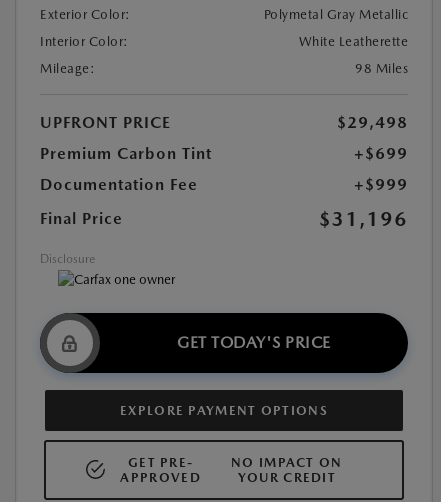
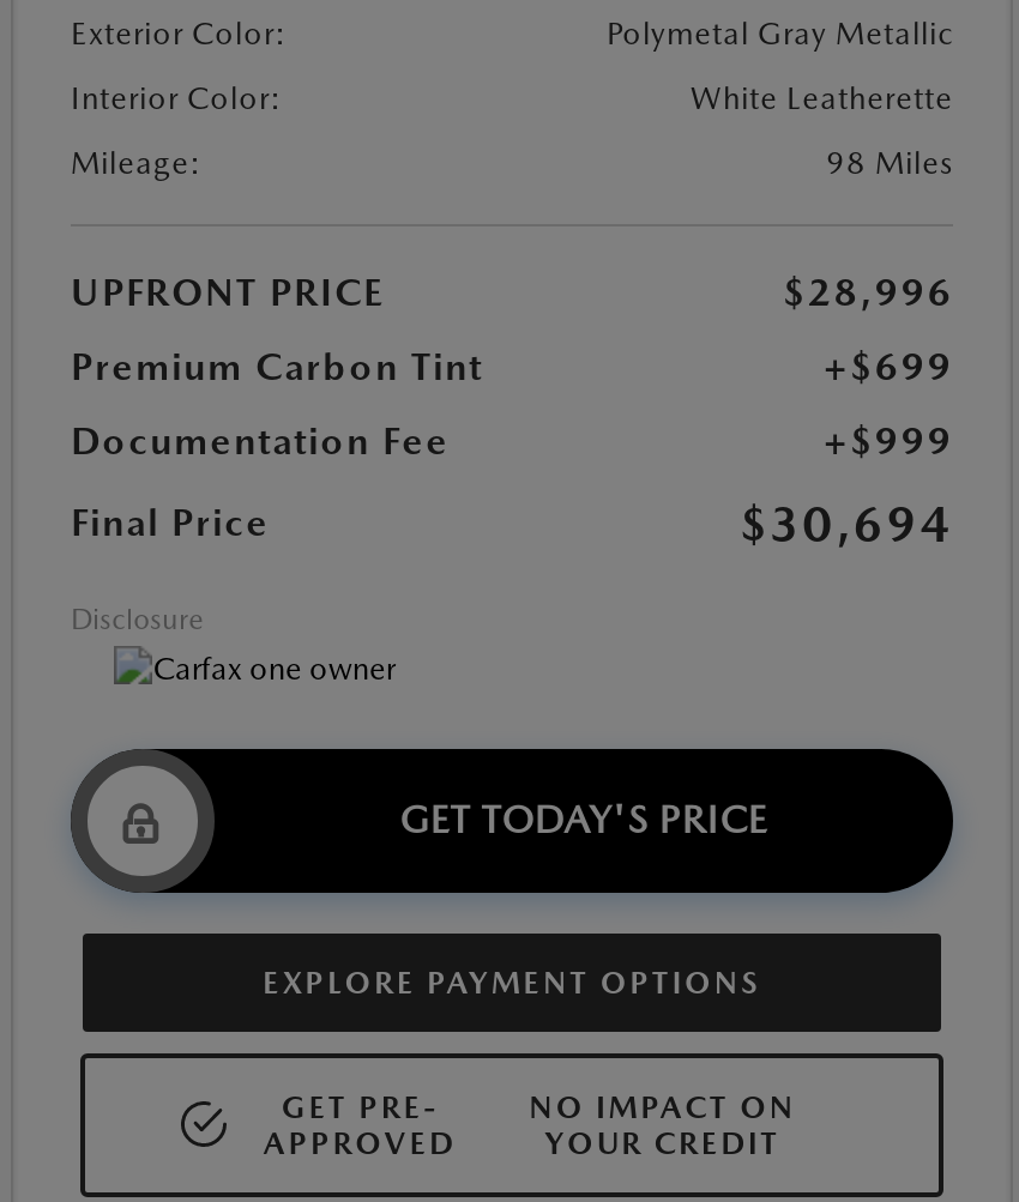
[337,113,408,132] $29,498 -> [783,270,953,316] $28,996
[319,207,408,231] $31,196 -> [740,495,953,553] $30,694

